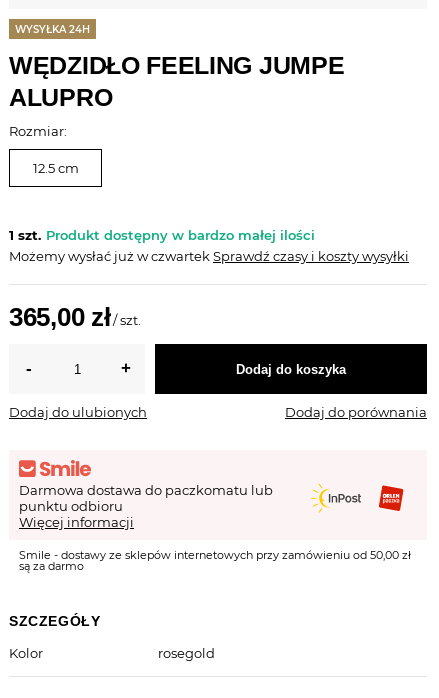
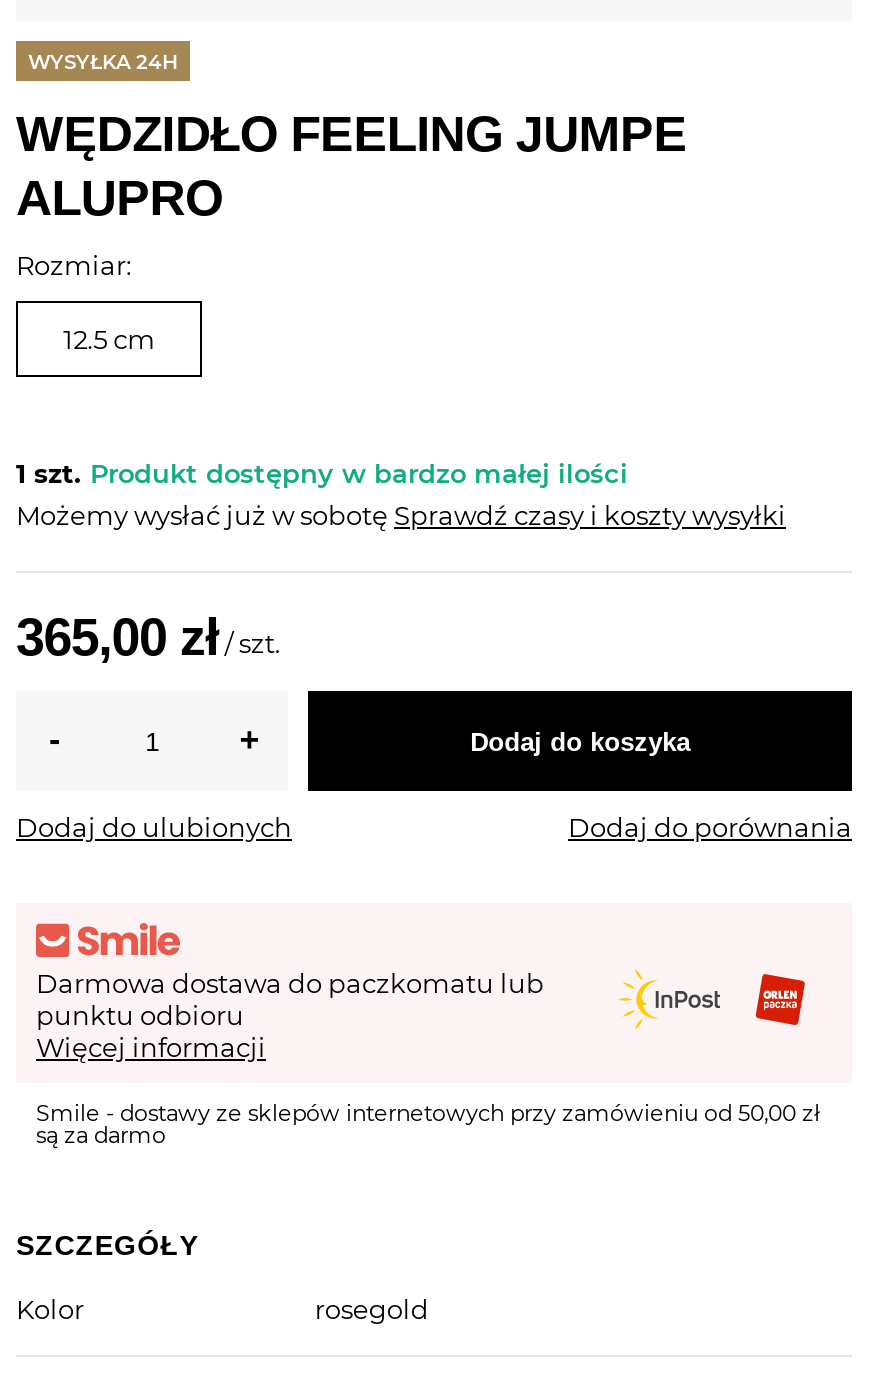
[9,248,409,264] Możemy wysłać już w czwartek Sprawdź czasy i koszty wysyłki -> [16,499,786,531] Możemy wysłać już w sobotę Sprawdź czasy i koszty wysyłki

